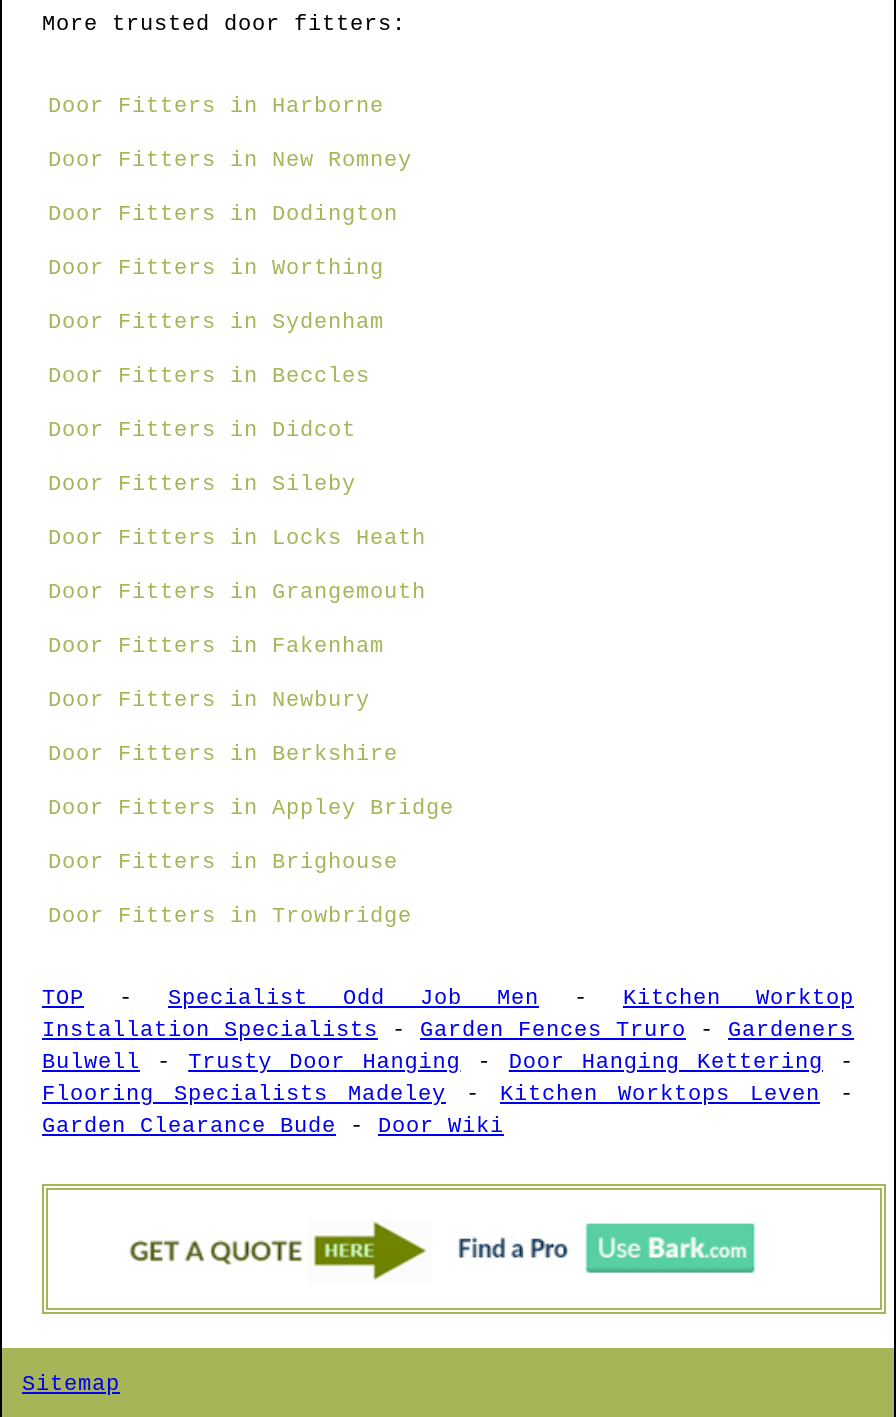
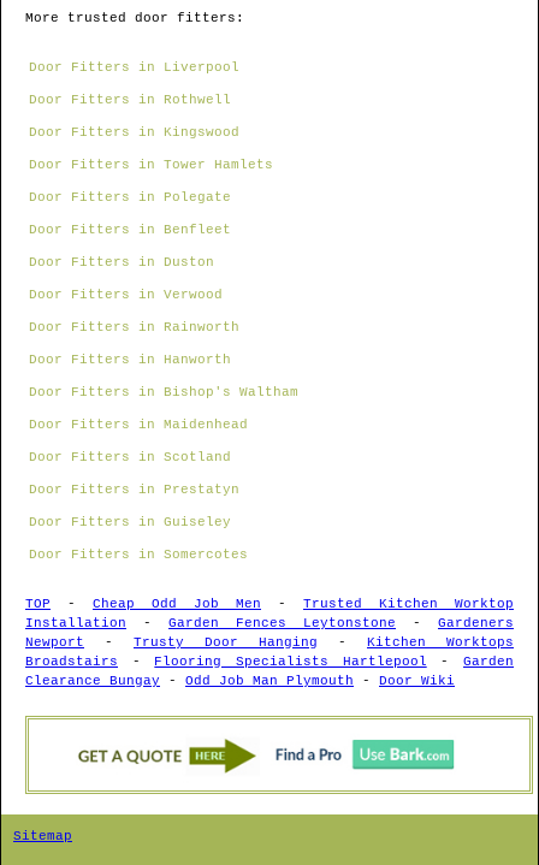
[48,94,384,118] Door Fitters in Harborne -> [29,60,239,75] Door Fitters in Liverpool
[48,148,412,172] Door Fitters in New Romney -> [29,93,231,107] Door Fitters in Rothwell
[48,202,398,226] Door Fitters in Dodington -> [29,125,239,140] Door Fitters in Kingswood
[48,256,384,280] Door Fitters in Worthing -> [29,158,273,172] Door Fitters in Tower Hamlets
[48,310,384,334] Door Fitters in Sydenham -> [29,190,231,205] Door Fitters in Polegate
[48,364,370,388] Door Fitters in Beccles -> [29,223,231,237] Door Fitters in Benfleet
[48,418,356,442] Door Fitters in Didcot -> [29,255,214,270] Door Fitters in Duston
[48,472,356,496] Door Fitters in Sileby -> [29,288,223,302] Door Fitters in Verwood
[48,526,426,550] Door Fitters in Locks Heath -> [29,320,239,335] Door Fitters in Rainworth
[48,580,426,604] Door Fitters in Grangemouth -> [29,353,231,367] Door Fitters in Hanworth
[48,634,384,658] Door Fitters in Fakenham -> [29,385,298,400] Door Fitters in Bishop's Waltham
[48,688,370,712] Door Fitters in Newbury -> [29,418,248,432] Door Fitters in Maidenhead
[48,742,398,766] Door Fitters in Berkshire -> [29,450,231,465] Door Fitters in Scotland
[48,796,454,820] Door Fitters in Appley Bridge -> [29,483,239,497] Door Fitters in Prestatyn
[48,850,398,874] Door Fitters in Brighouse -> [29,515,231,530] Door Fitters in Guiseley
[48,904,412,928] Door Fitters in Trowbridge -> [29,548,248,562] Door Fitters in Somercotes
[42,986,854,1138] TOP - Specialist Odd Job Men - Kitchen Worktop | Installation Specialists - Garden Fences Truro - Gardeners | Bulwell - Trusty Door Hanging - Door Hanging Kettering - | Flooring Specialists Madeley - Kitchen Worktops Leven - | Garden Clearance Bude - Door Wiki -> [25,597,514,688] TOP - Cheap Odd Job Men - Trusted Kitchen Worktop | Installation - Garden Fences Leytonstone - Gardeners | Newport - Trusty Door Hanging - Kitchen Worktops | Broadstairs - Flooring Specialists Hartlepool - Garden | Clearance Bungay - Odd Job Man Plymouth - Door Wiki

